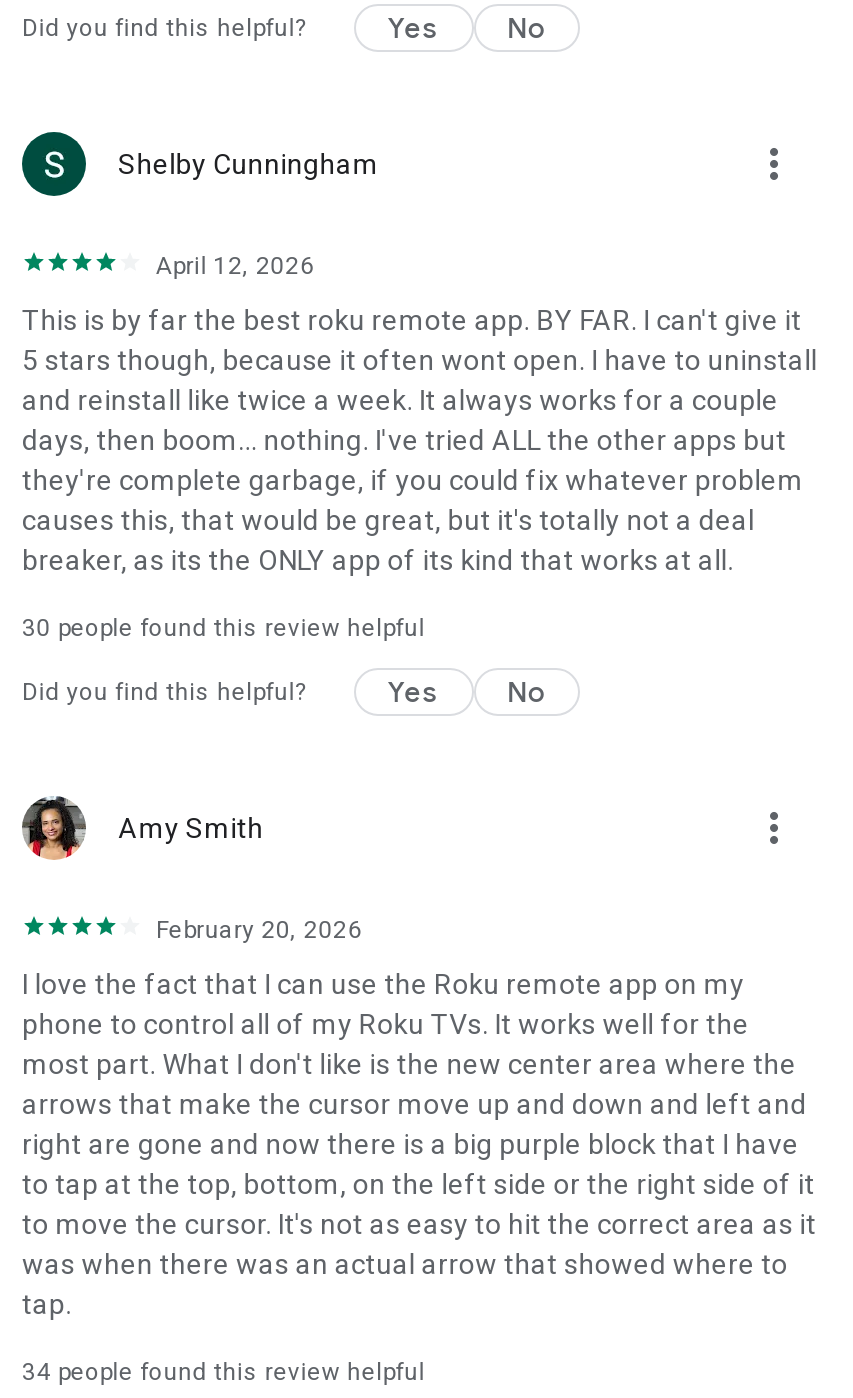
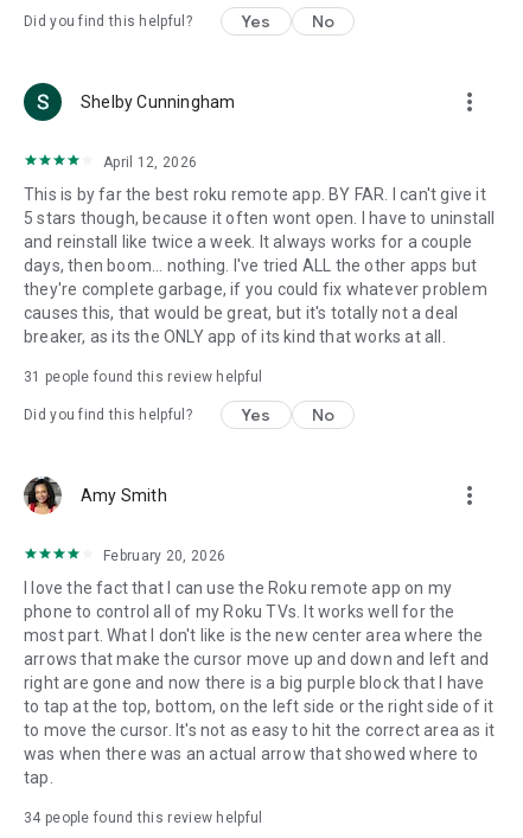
[22,614,425,642] 30 people found this review helpful -> [24,369,263,385] 31 people found this review helpful

